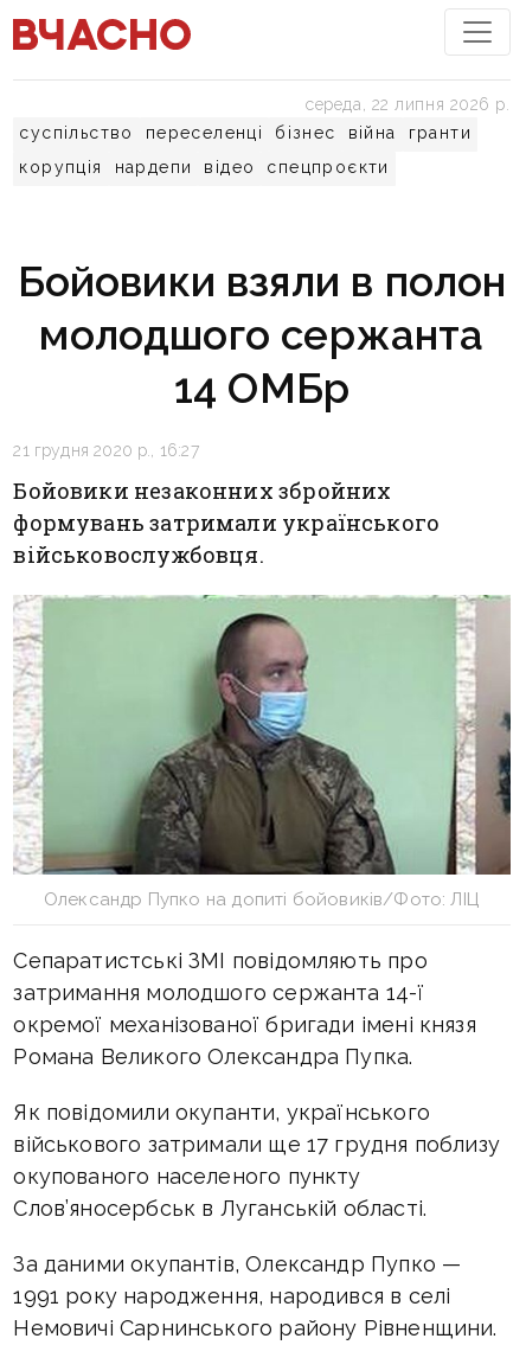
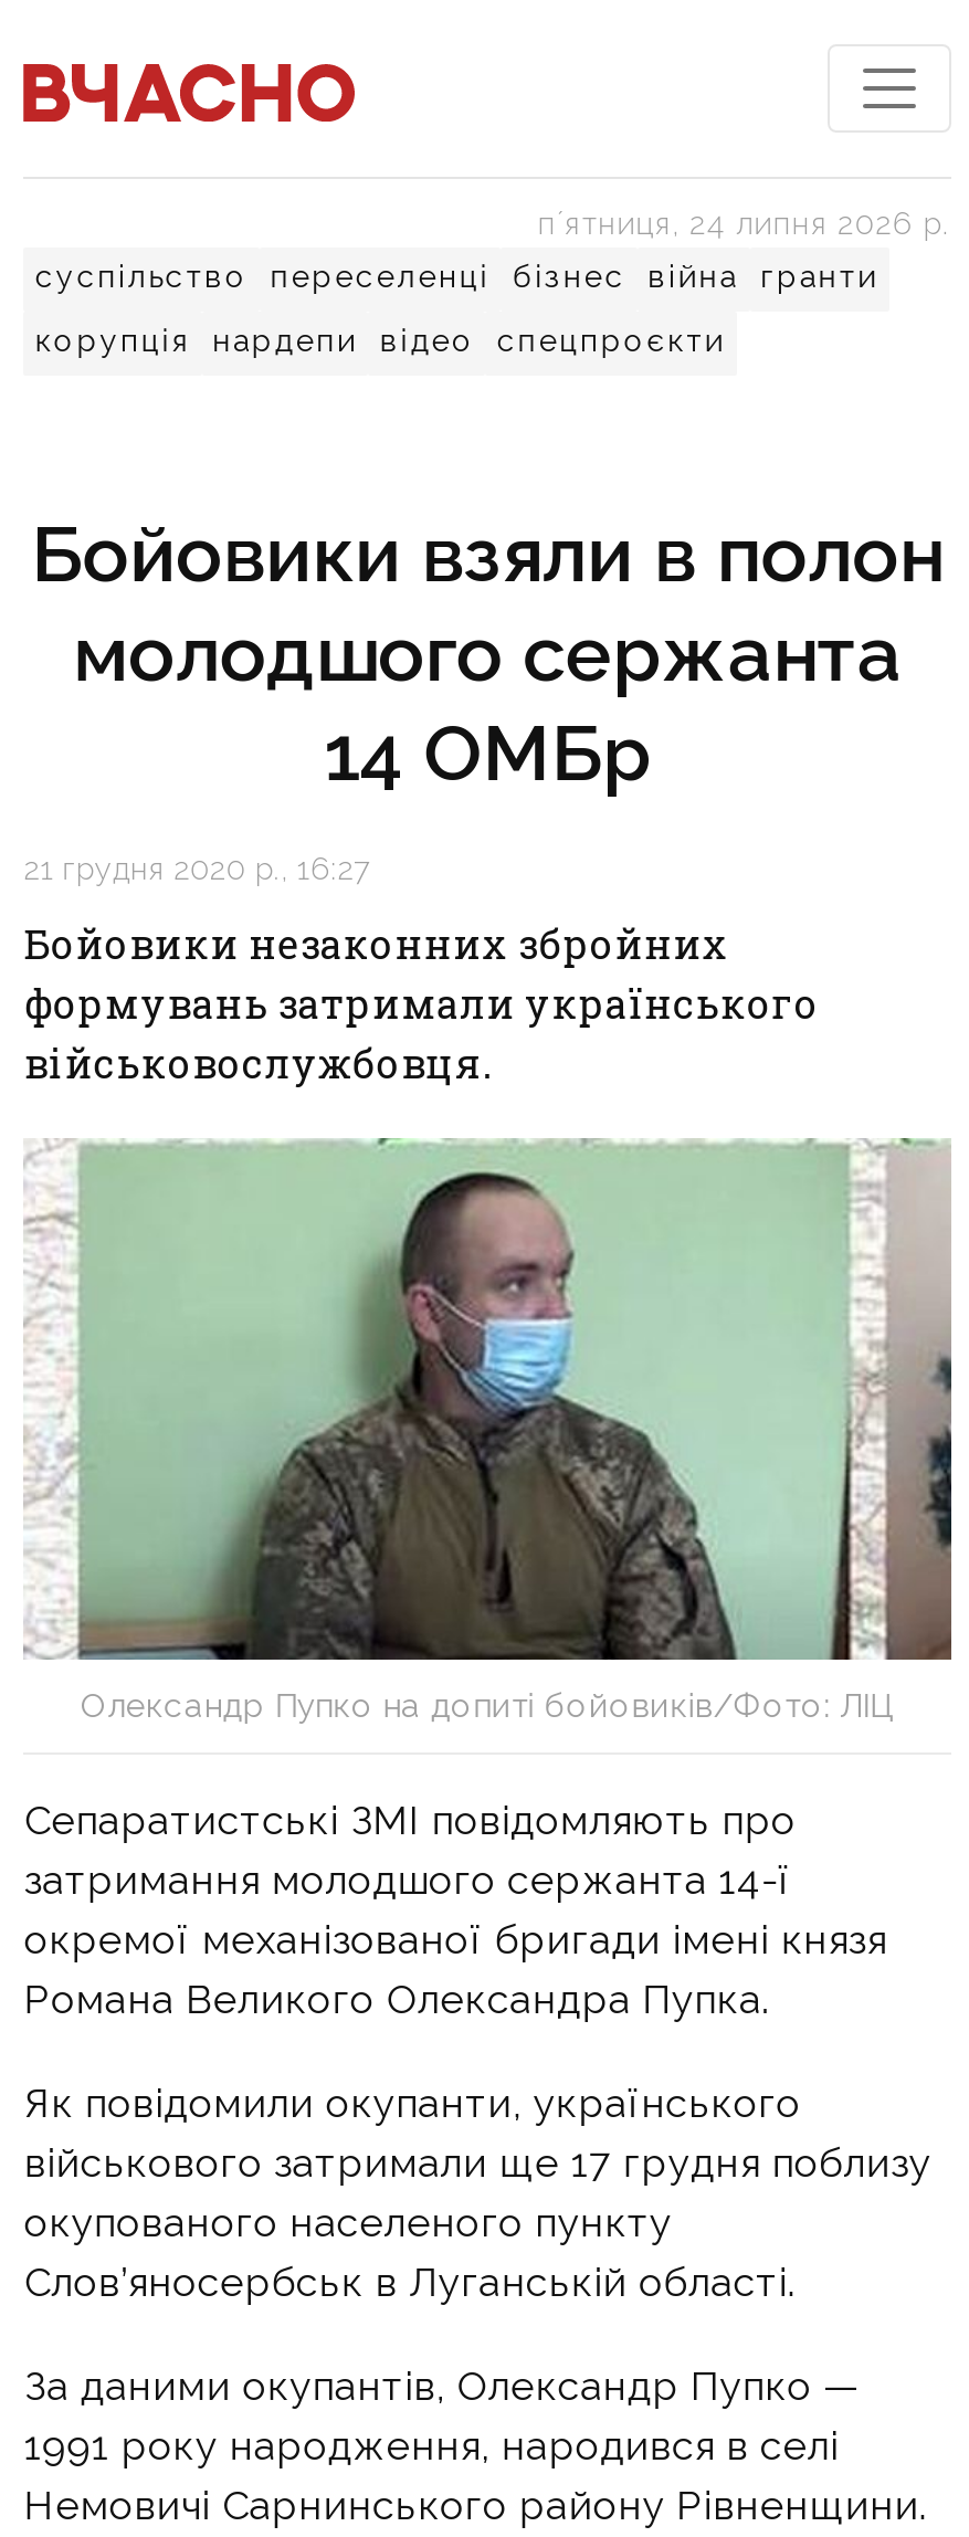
[306,95,510,114] середа, 22 липня 2026 р. -> [538,206,950,241] пʼятниця, 24 липня 2026 р.

